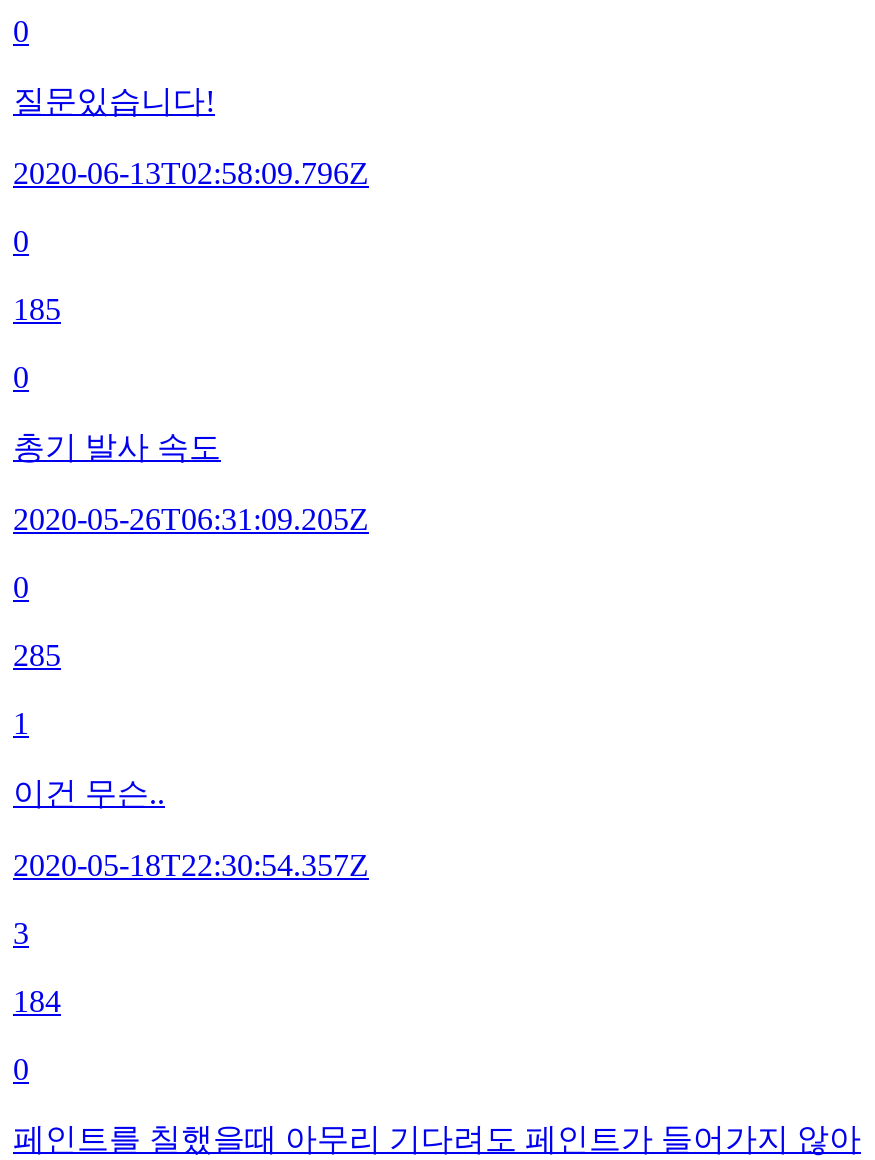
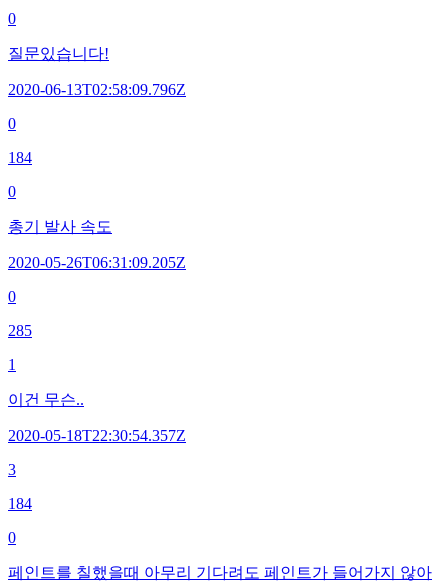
[13,292,61,326] 185 -> [8,149,32,166] 184

